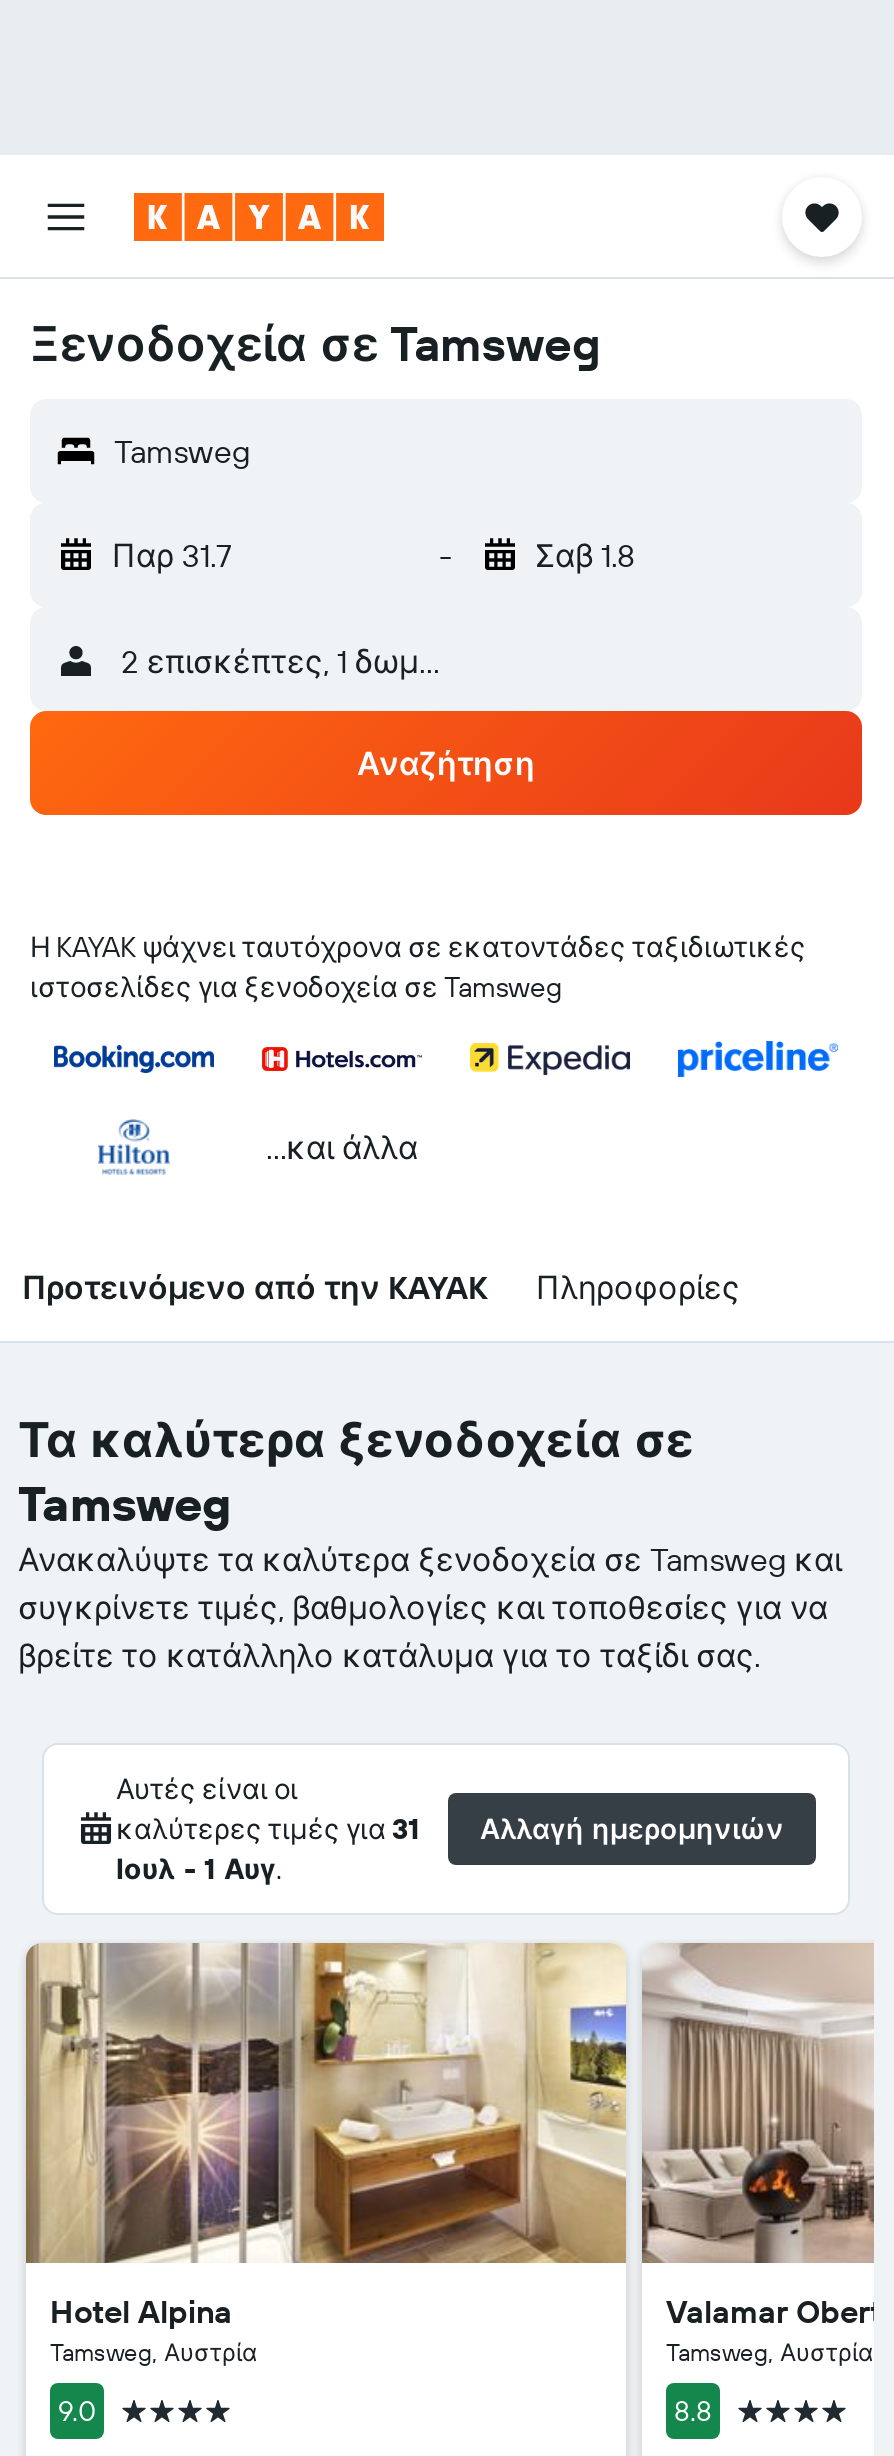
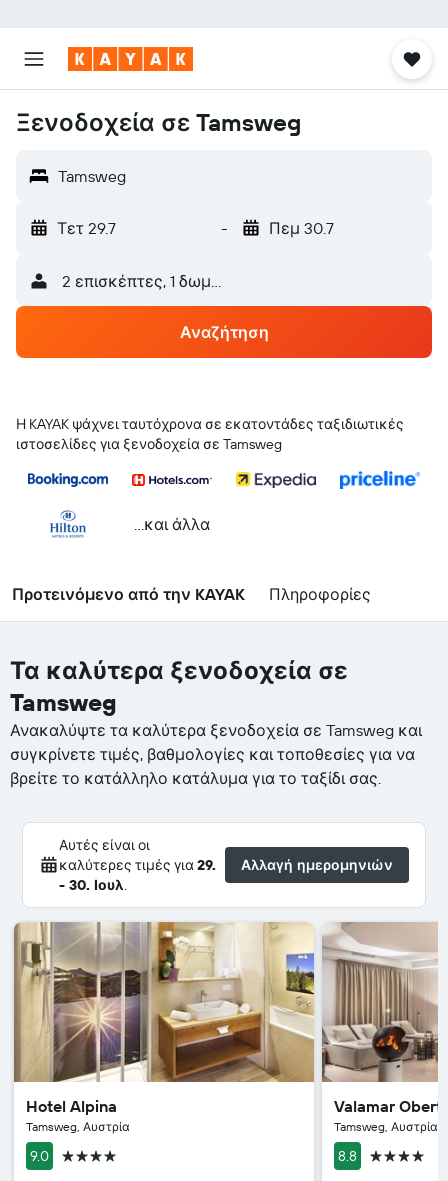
[112,535,232,575] Παρ 31.7 -> [57,218,116,238] Τετ 29.7
[535,535,635,575] Σαβ 1.8 -> [268,218,333,238] Πεμ 30.7
[116,1811,420,1887] καλύτερες τιμές για 31 | Ιουλ - 1 Αυγ. -> [59,856,216,894] καλύτερες τιμές για 29. | - 30. Ιουλ.

